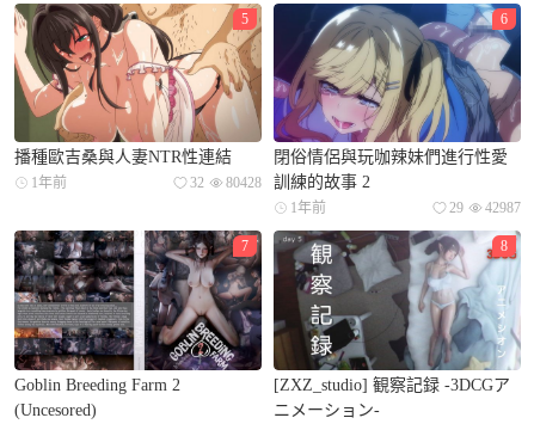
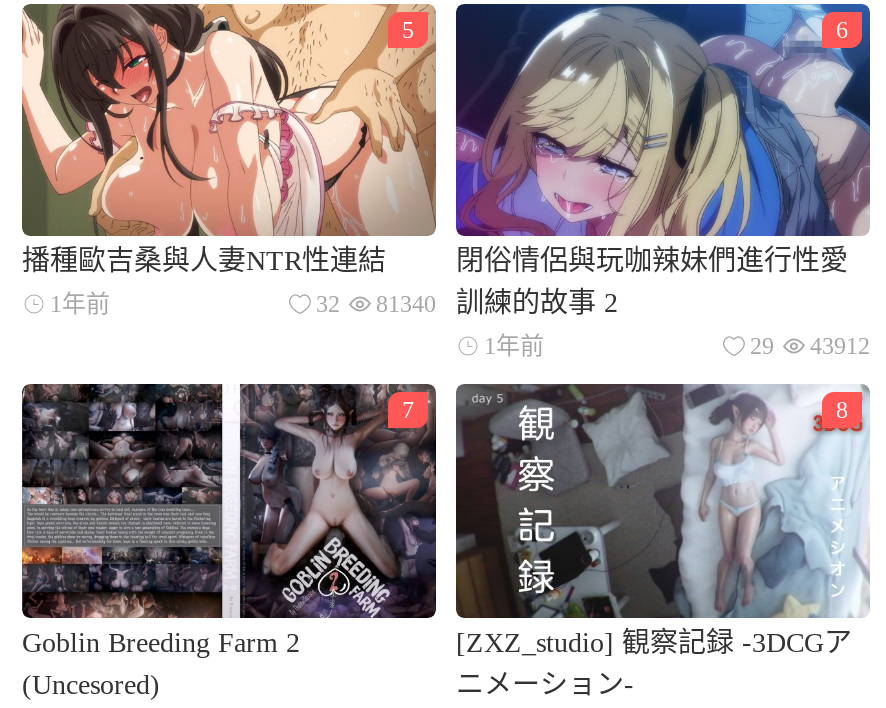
[190,173,370,191] 32 80428 訓練的故事 2 -> [316,288,618,318] 32 81340 訓練的故事 2
[449,200,521,216] 29 42987 -> [750,332,870,360] 29 43912

